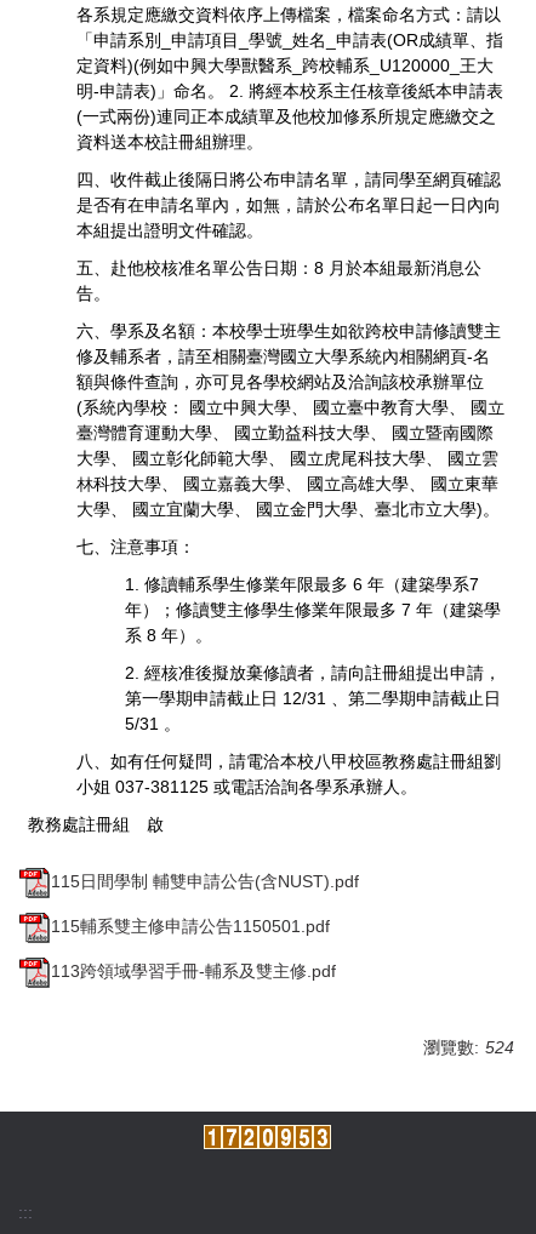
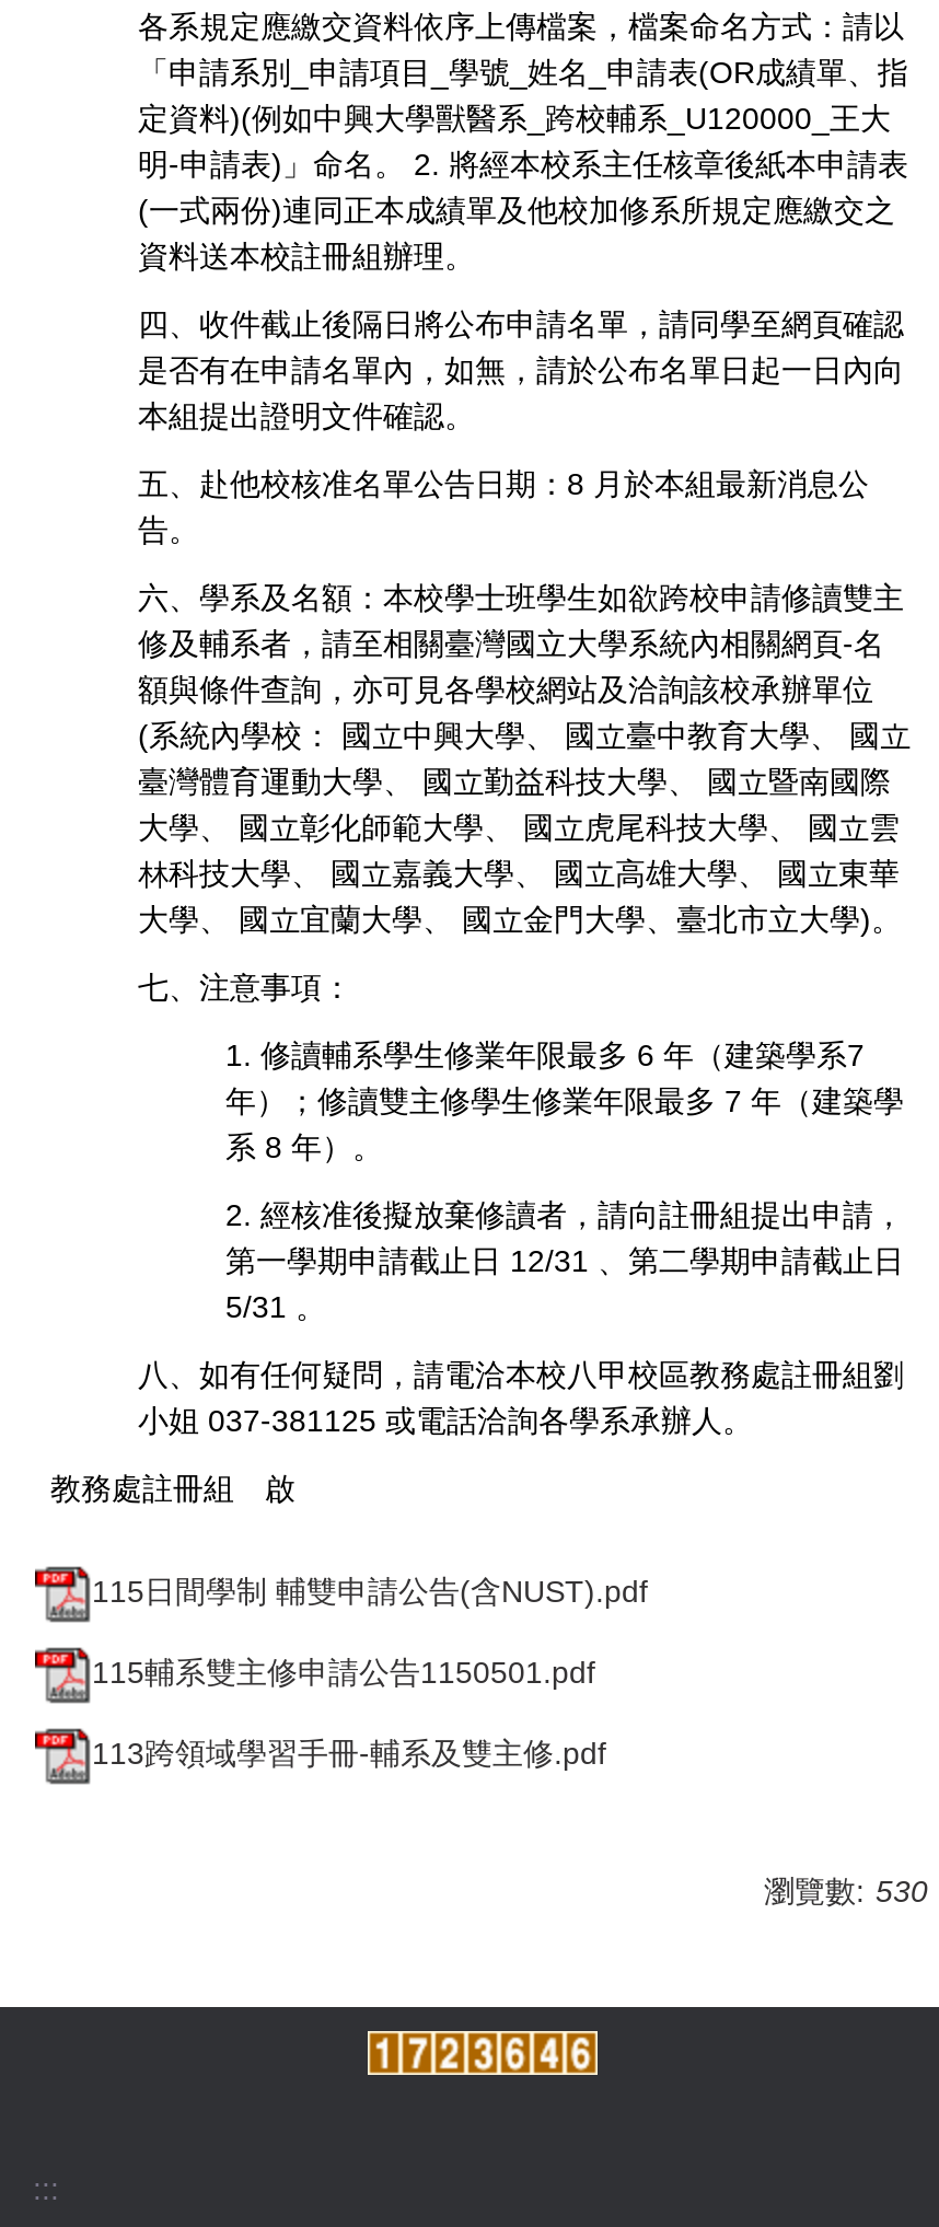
[423,1037,514,1057] 瀏覽數: 524 -> [764,1873,928,1908] 瀏覽數: 530

